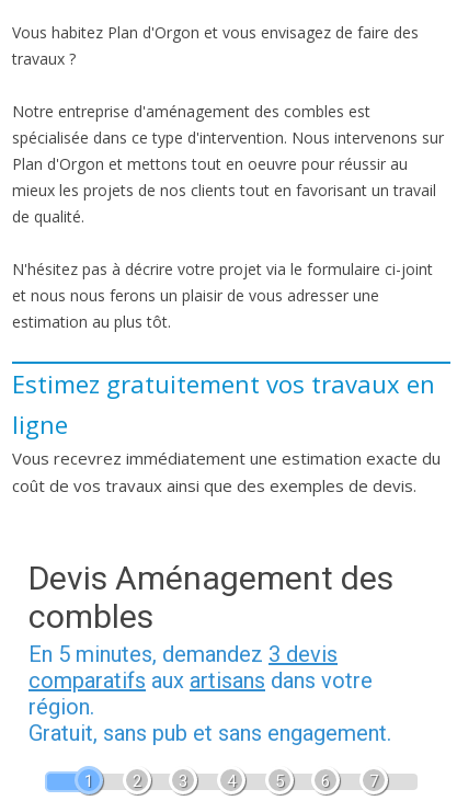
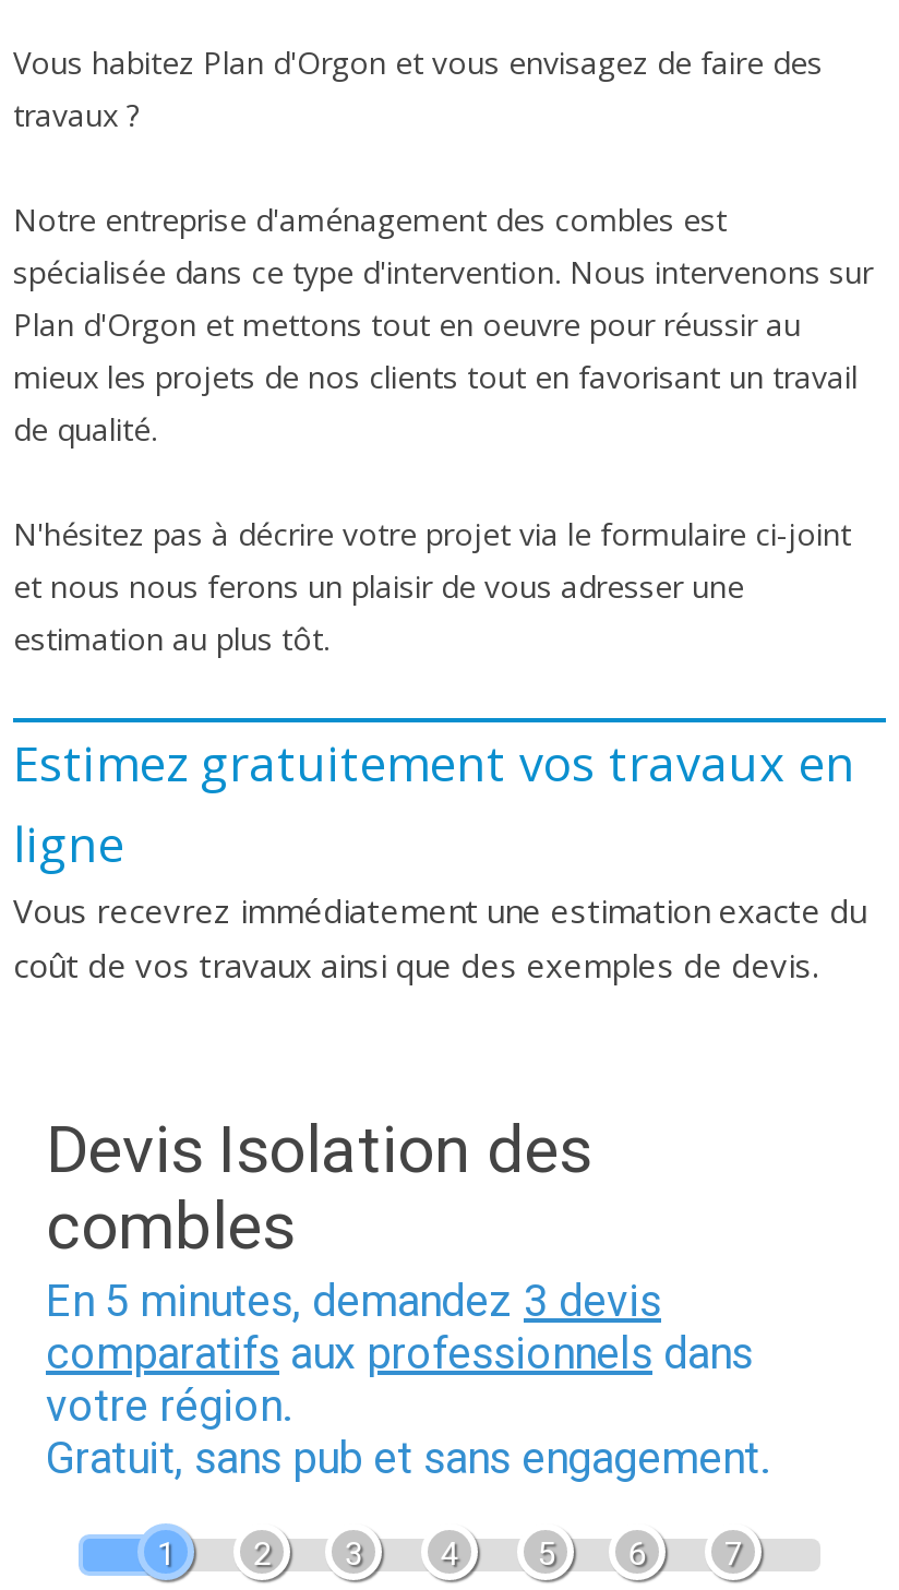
[28,559,393,597] Devis Aménagement des -> [46,1111,591,1188] Devis Isolation des
[28,668,373,720] comparatifs aux artisans dans votre | région. -> [46,1327,753,1432] comparatifs aux professionnels dans | votre région.

